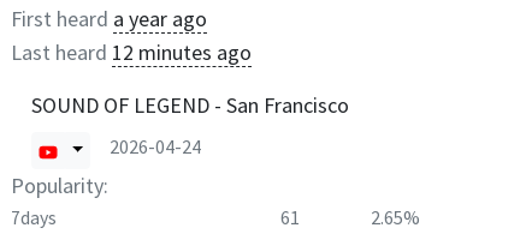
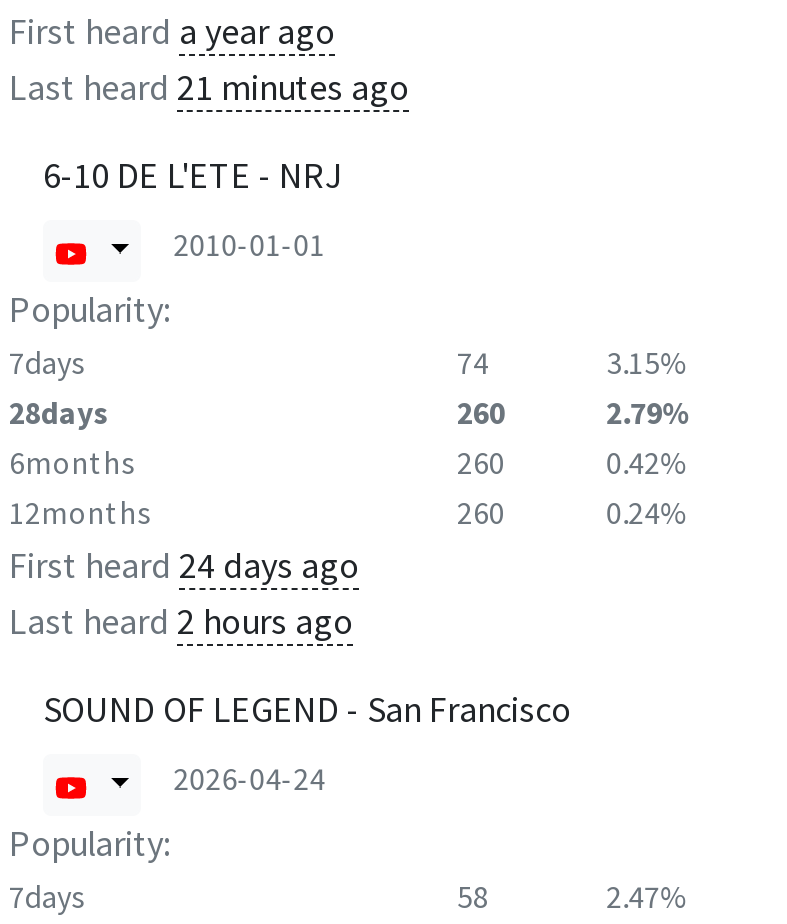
[11,38,252,66] Last heard 12 minutes ago -> [9,64,690,644] Last heard 21 minutes ago | 6-10 DE L'ETE - NRJ | 2010-01-01 | Popularity: | 7days | 74 | 3.15% | 28days | 260 | 2.79% | 6months | 260 | 0.42% | 12months | 260 | 0.24% | First heard 24 days ago | Last heard 2 hours ago
[280,206,300,229] 61 -> [457,878,489,916] 58
[370,206,420,229] 2.65% -> [606,878,688,916] 2.47%

